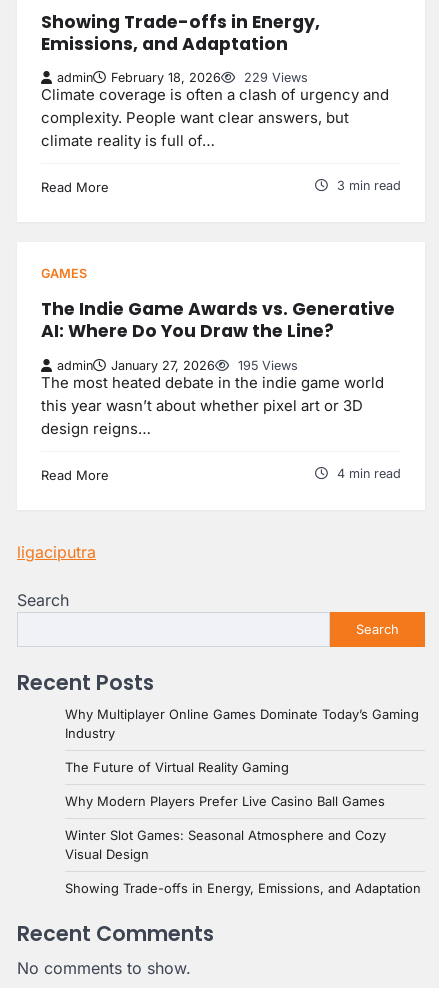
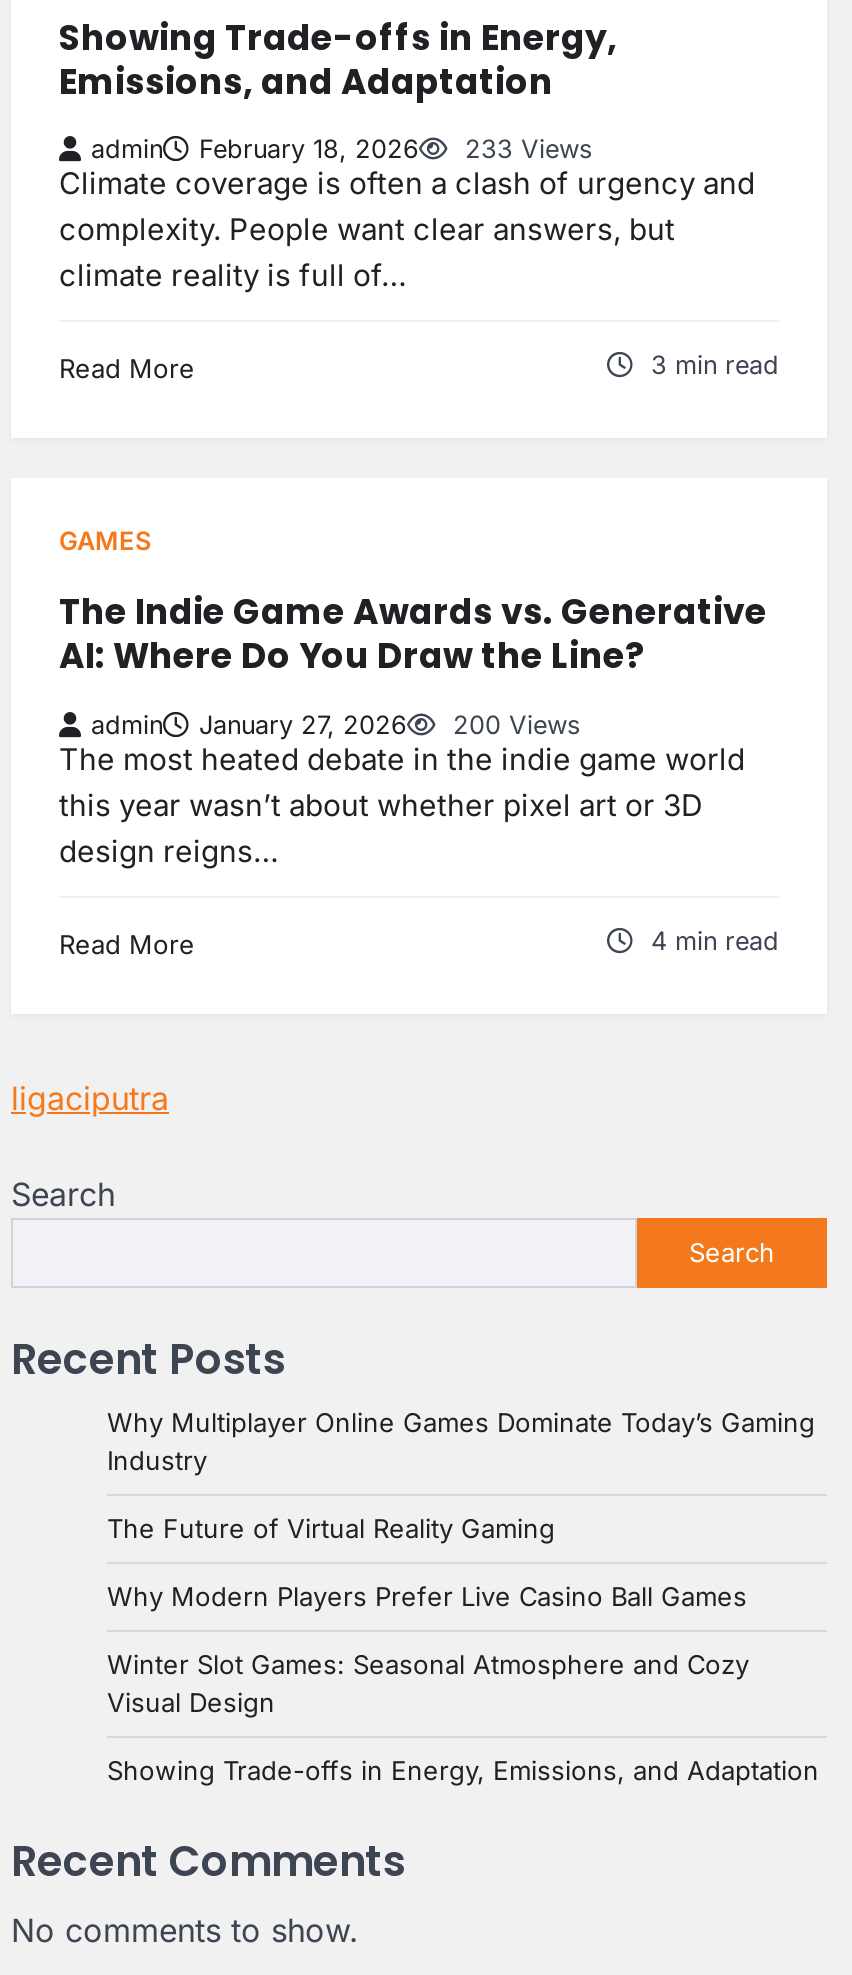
[57,70,308,85] admin February 18, 2026 229 Views -> [91,134,593,164] admin February 18, 2026 233 Views
[57,358,298,373] admin January 27, 2026 195 Views -> [91,710,581,740] admin January 27, 2026 200 Views

